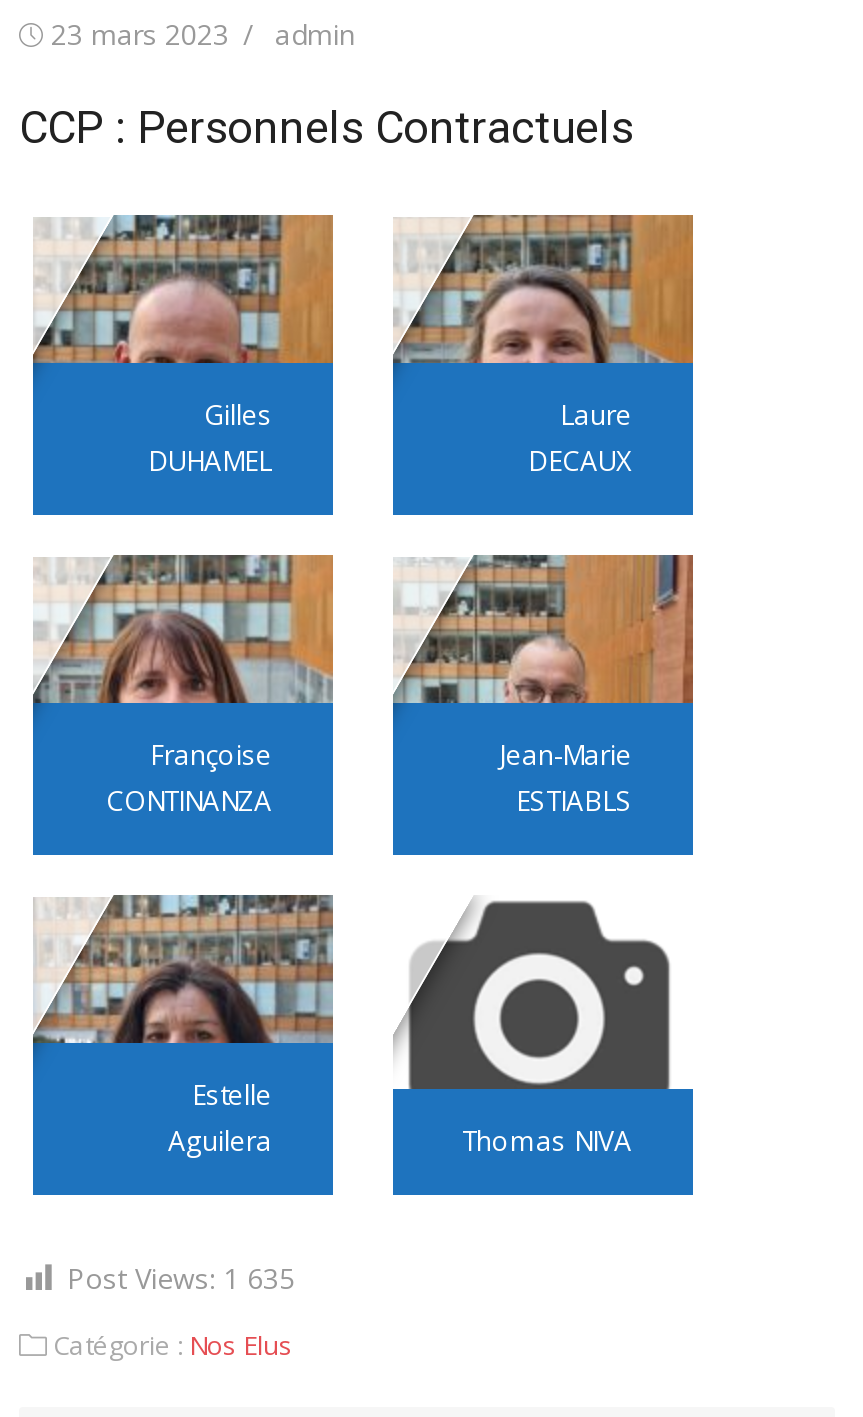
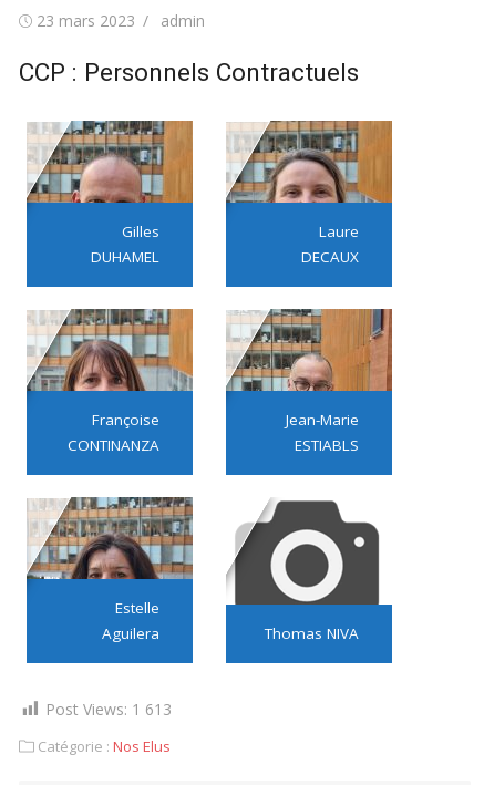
[67,1259,295,1297] Post Views: 1 635 -> [45,699,172,720] Post Views: 1 613

